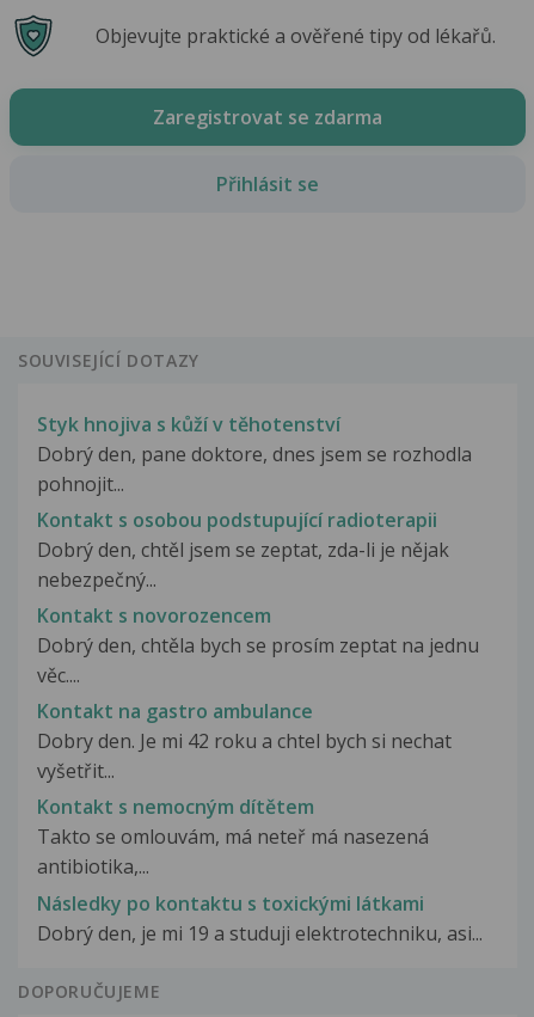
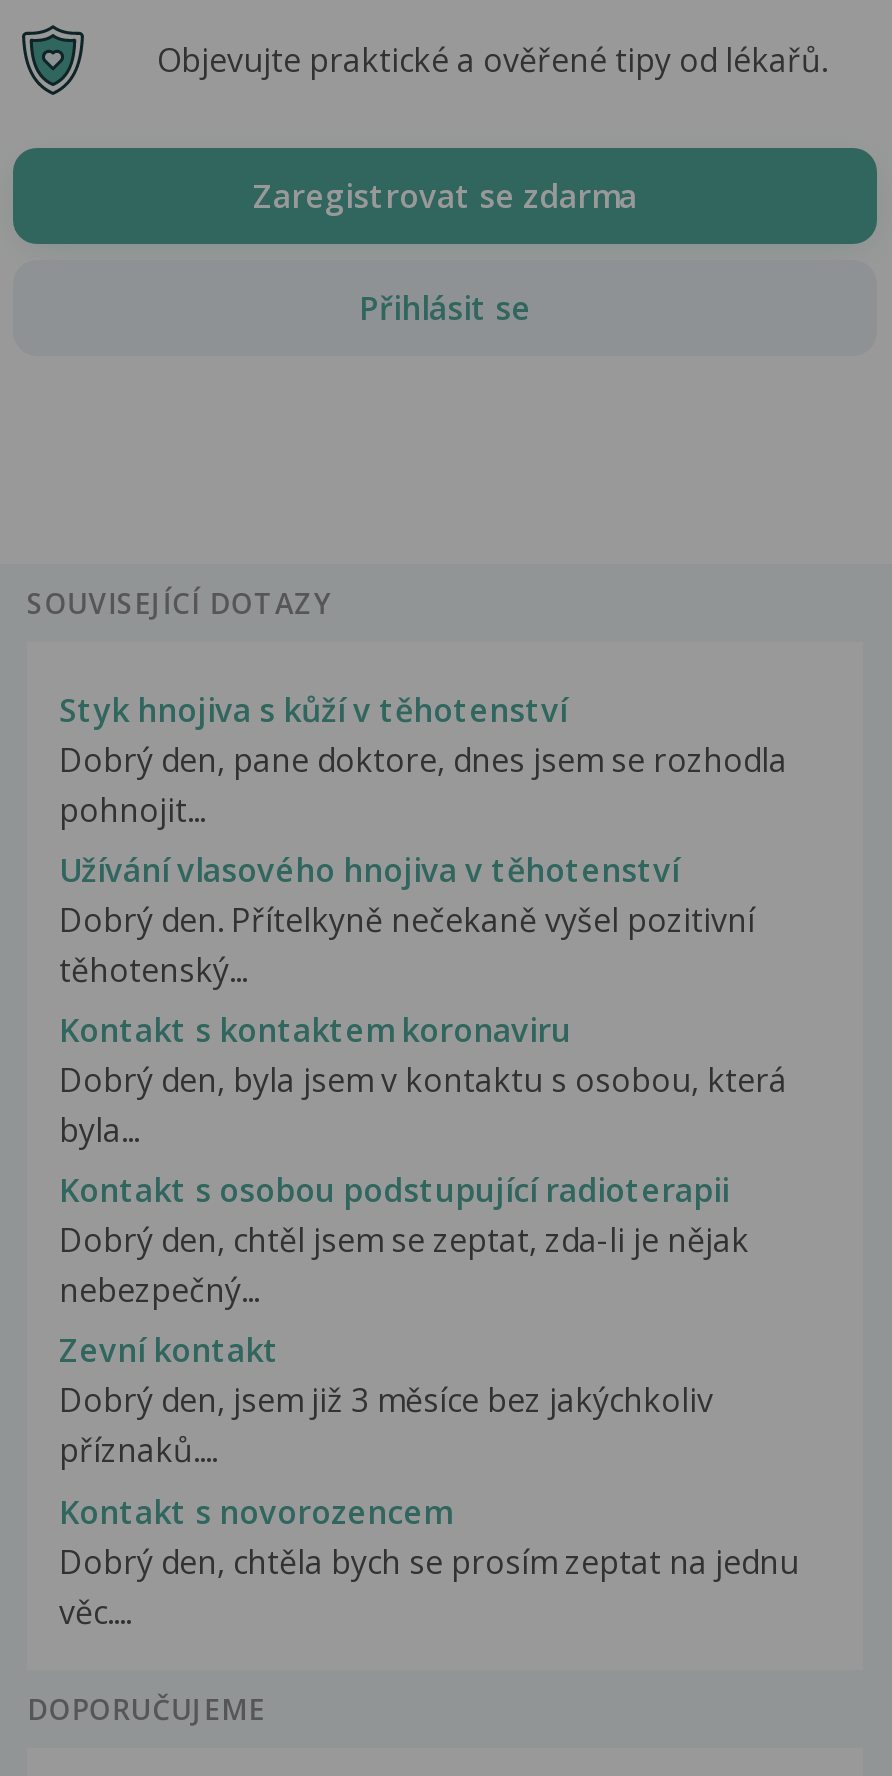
none -> [59,848,787,1152] Užívání vlasového hnojiva v těhotenství | Dobrý den. Přítelkyně nečekaně vyšel pozitivní | těhotenský... | Kontakt s kontaktem koronaviru | Dobrý den, byla jsem v kontaktu s osobou, která | byla...
moved [37,506,449,593] -> [59,1168,749,1312]: Kontakt s osobou podstupující radioterapii | Dobrý den, chtěl jsem se zeptat, zda-li je nějak | nebezpečný...
none -> [59,1329,713,1473] Zevní kontakt | Dobrý den, jsem již 3 měsíce bez jakýchkoliv | příznaků....
moved [37,602,479,658] -> [59,1489,799,1583]: Kontakt s novorozencem | Dobrý den, chtěla bych se prosím zeptat na jednu
[37,698,483,946] Kontakt na gastro ambulance | Dobry den. Je mi 42 roku a chtel bych si nechat | vyšetřit... | Kontakt s nemocným dítětem | Takto se omlouvám, má neteř má nasezená | antibiotika,... | Následky po kontaktu s toxickými látkami | Dobrý den, je mi 19 a studuji elektrotechniku, asi... -> none

